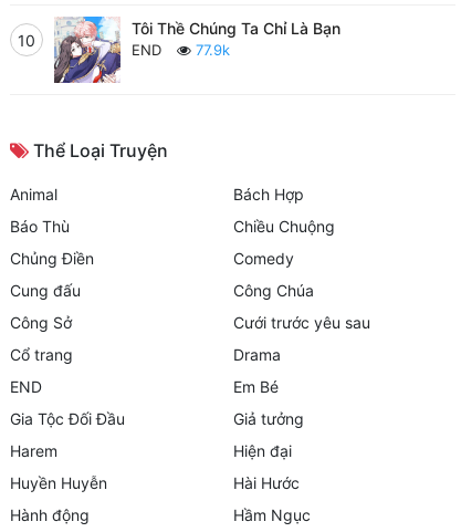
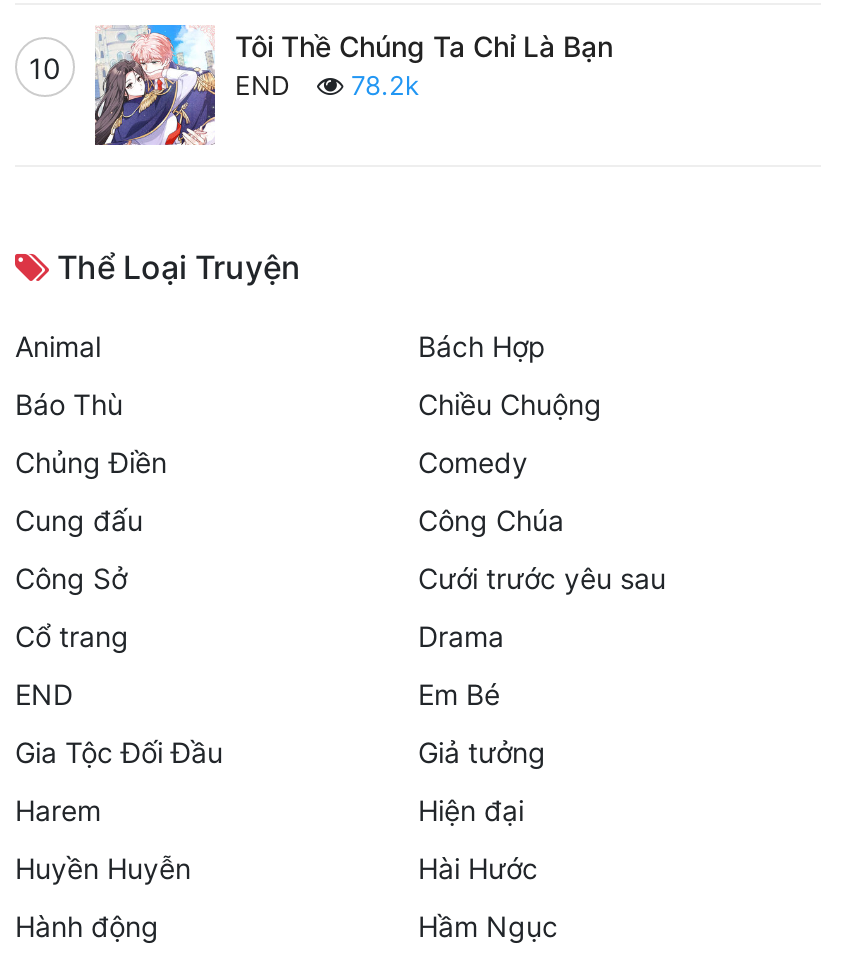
[132,41,230,59] END 77.9k -> [235,69,419,101] END 78.2k

